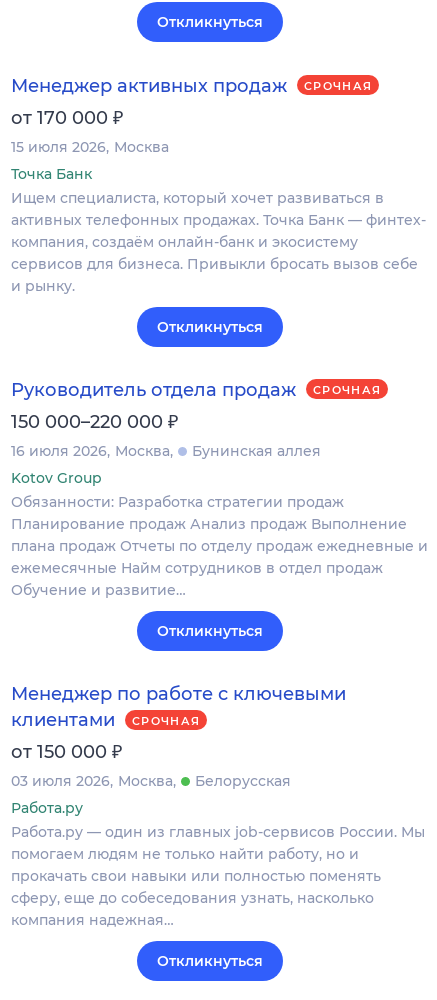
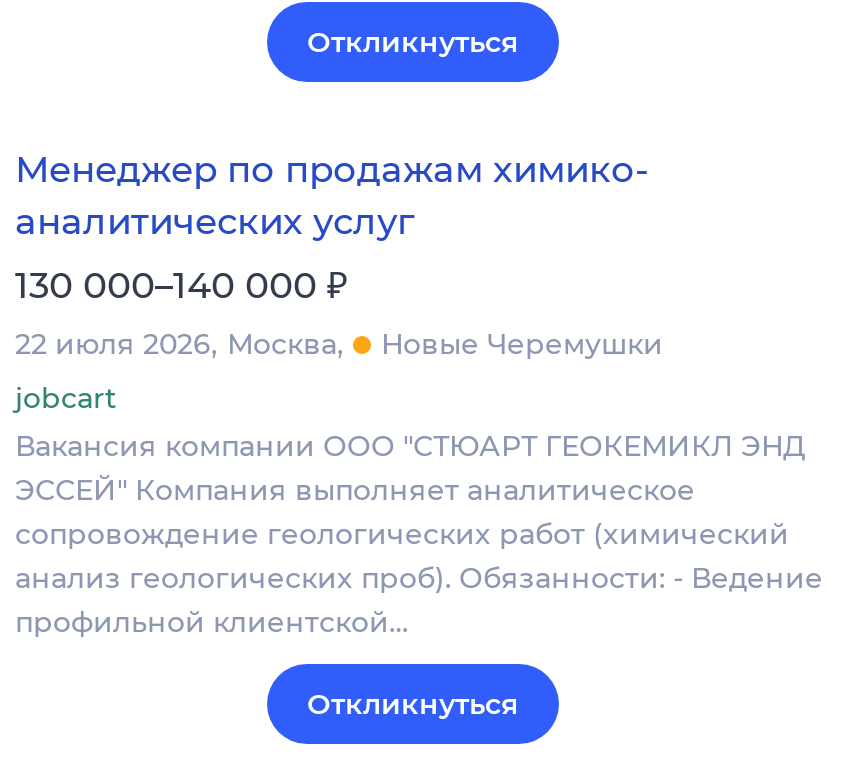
[11,74,428,929] Менеджер активных продаж | СРОЧНАЯ | от 170 000 ₽ | 15 июля 2026 Москва | Точка Банк | Ищем специалиста, который хочет развиваться в | активных телефонных продажах. Точка Банк — финтех- | компания, создаём онлайн-банк и экосистему | сервисов для бизнеса. Привыкли бросать вызов себе | и рынку. | Откликнуться | Руководитель отдела продаж | СРОЧНАЯ | 150 000–220 000 ₽ | 16 июля 2026 Москва | Бунинская аллея | Kotov Group | Обязанности: Разработка стратегии продаж | Планирование продаж Анализ продаж Выполнение | плана продаж Отчеты по отделу продаж ежедневные и | ежемесячные Найм сотрудников в отдел продаж | Обучение и развитие… | Откликнуться | Менеджер по работе с ключевыми | клиентами | СРОЧНАЯ | от 150 000 ₽ | 03 июля 2026 Москва | Белорусская | Работа.ру | Работа.ру — один из главных job-сервисов России. Мы | помогаем людям не только найти работу, но и | прокачать свои навыки или полностью поменять | сферу, еще до собеседования узнать, насколько | компания надежная… -> [15,147,823,640] Менеджер по продажам химико- | аналитических услуг | 130 000–140 000 ₽ | 22 июля 2026 Москва | Новые Черемушки | jobcart | Вакансия компании ООО "СТЮАРТ ГЕОКЕМИКЛ ЭНД | ЭССЕЙ" Компания выполняет аналитическое | сопровождение геологических работ (химический | анализ геологических проб). Обязанности: - Ведение | профильной клиентской…

